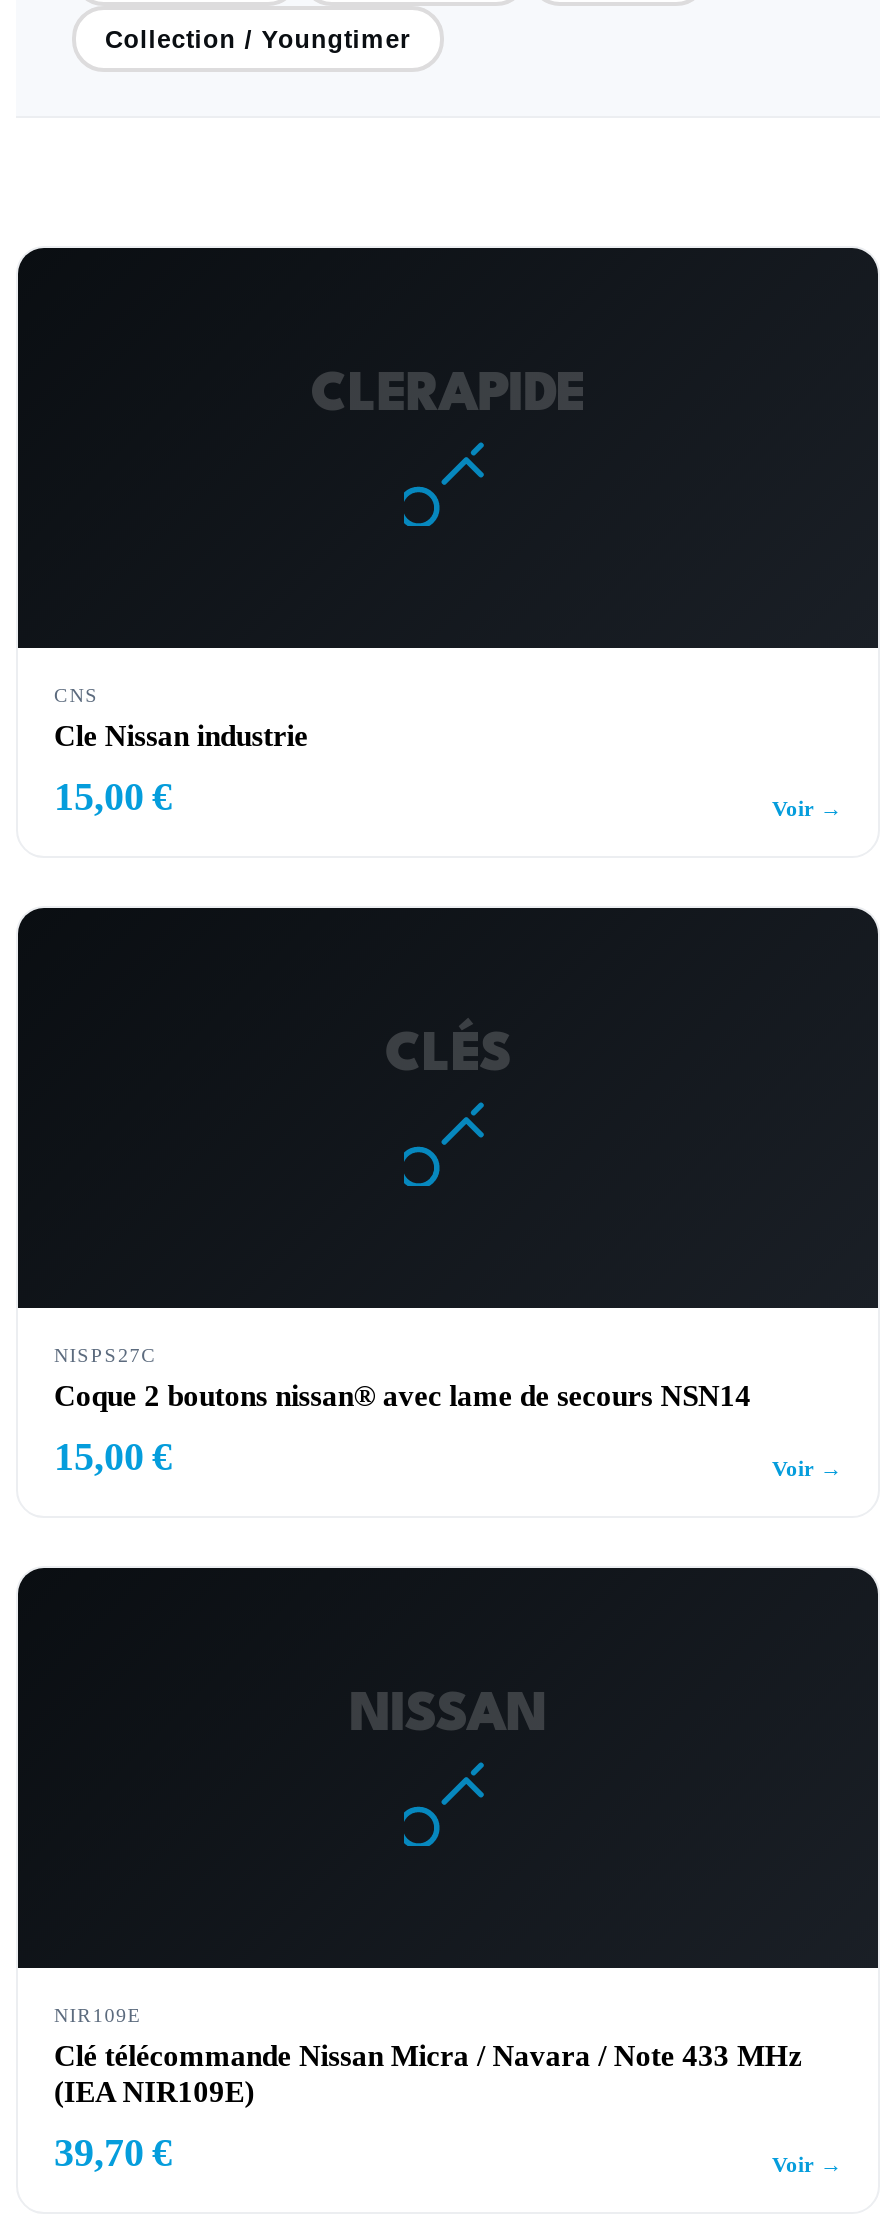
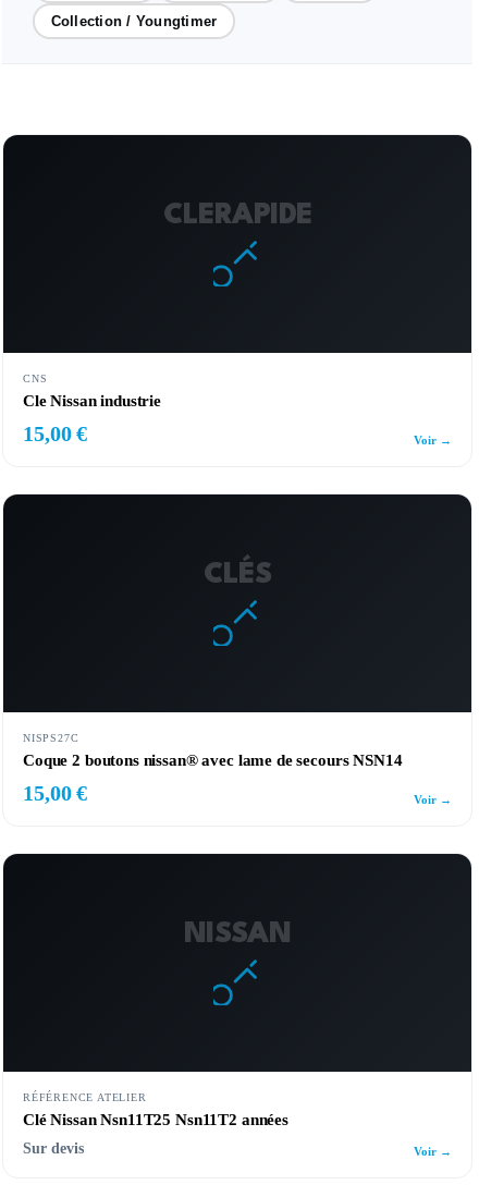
[54,2004,802,2108] NIR109E | Clé télécommande Nissan Micra / Navara / Note 433 MHz | (IEA NIR109E) -> [23,1091,288,1128] RÉFÉRENCE ATELIER | Clé Nissan Nsn11T25 Nsn11T2 années
[54,2130,172,2174] 39,70 € -> [23,1140,84,1157] Sur devis

